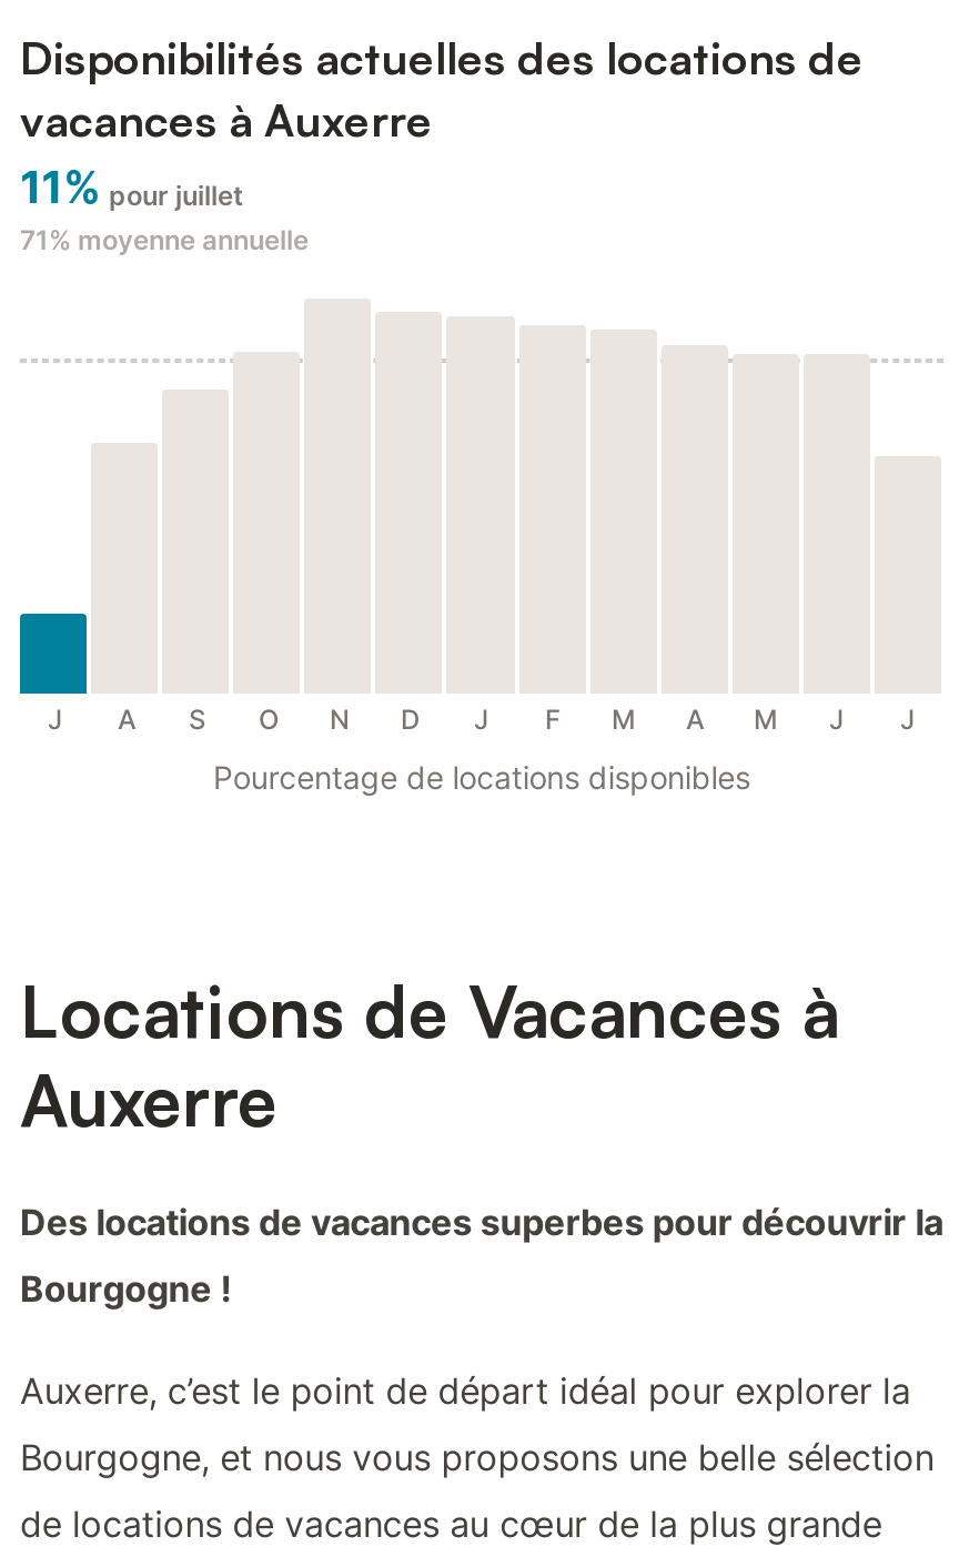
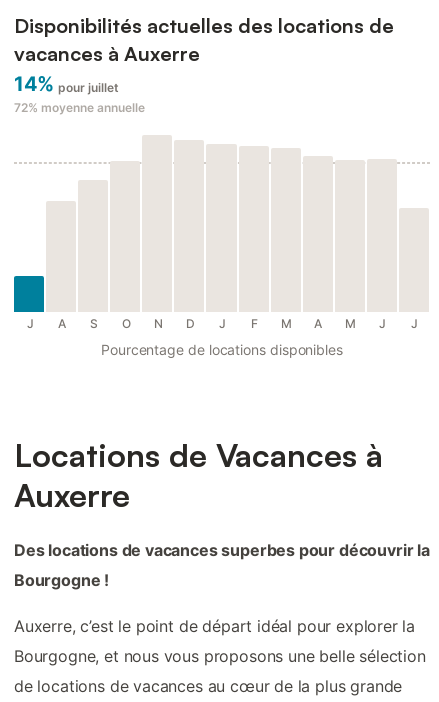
[20,161,244,214] 11% pour juillet -> [14,72,119,96] 14% pour juillet
[20,223,309,257] 71% moyenne annuelle -> [14,100,145,115] 72% moyenne annuelle

